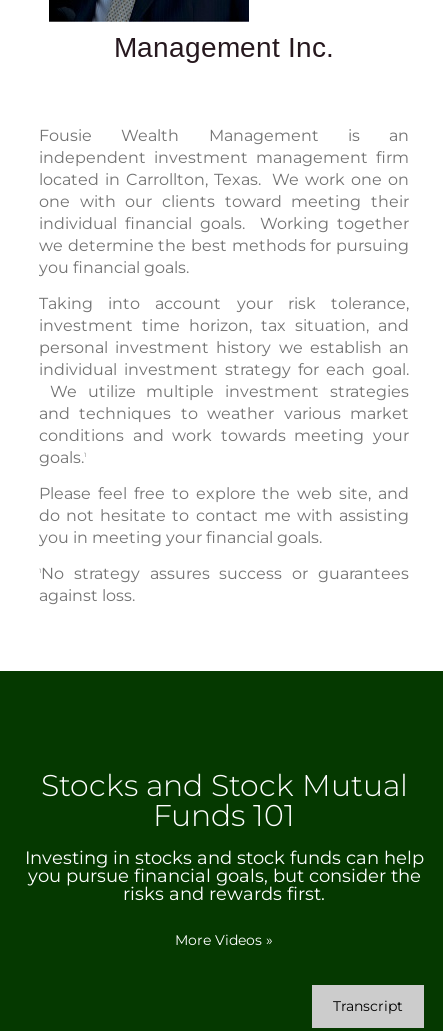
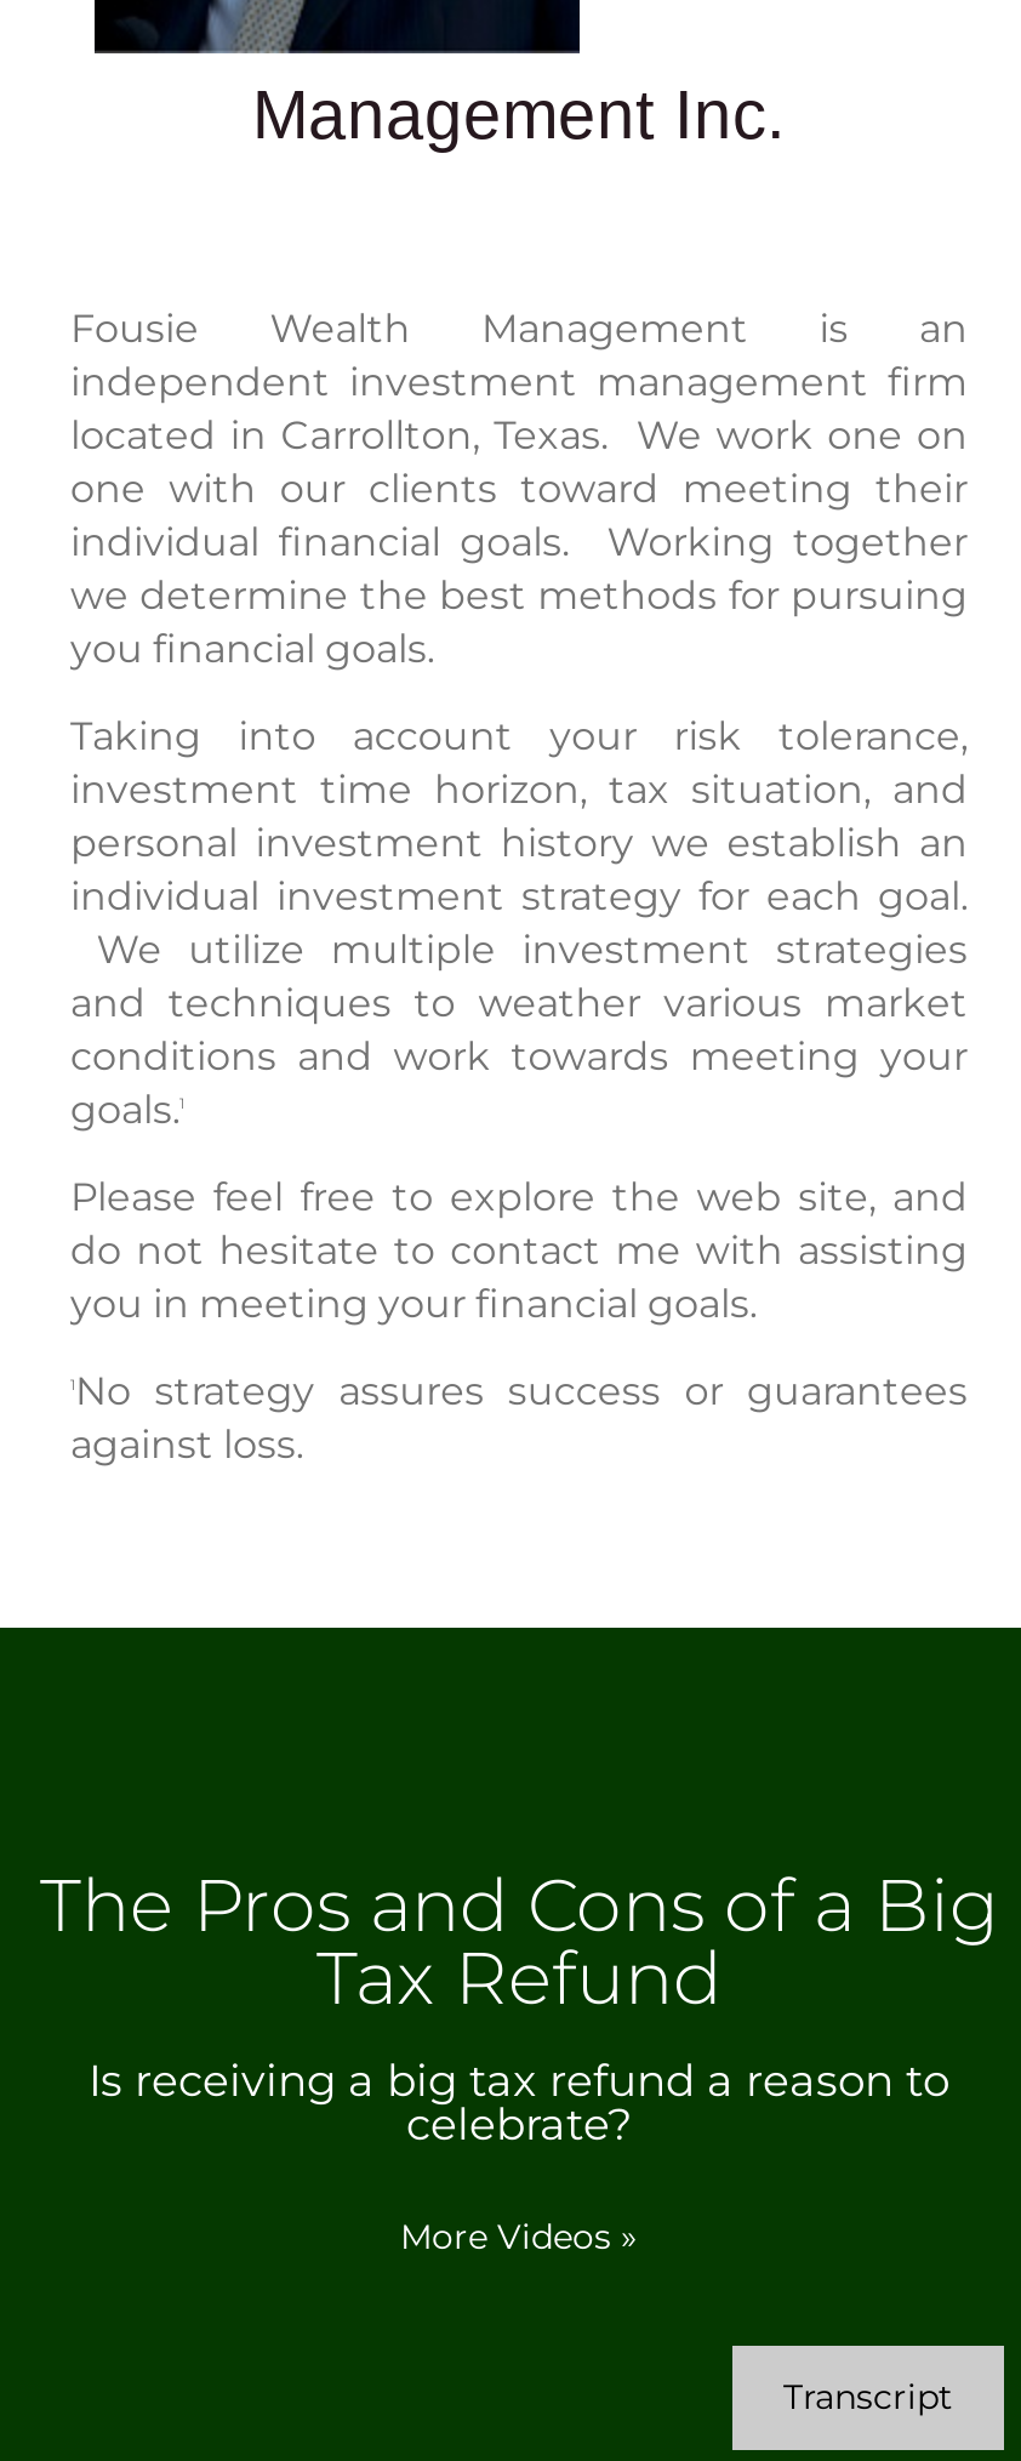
[24,767,423,905] Stocks and Stock Mutual | Funds 101 | Investing in stocks and stock funds can help | you pursue financial goals, but consider the | risks and rewards first. -> [40,1861,998,2152] The Pros and Cons of a Big | Tax Refund | Is receiving a big tax refund a reason to | celebrate?

